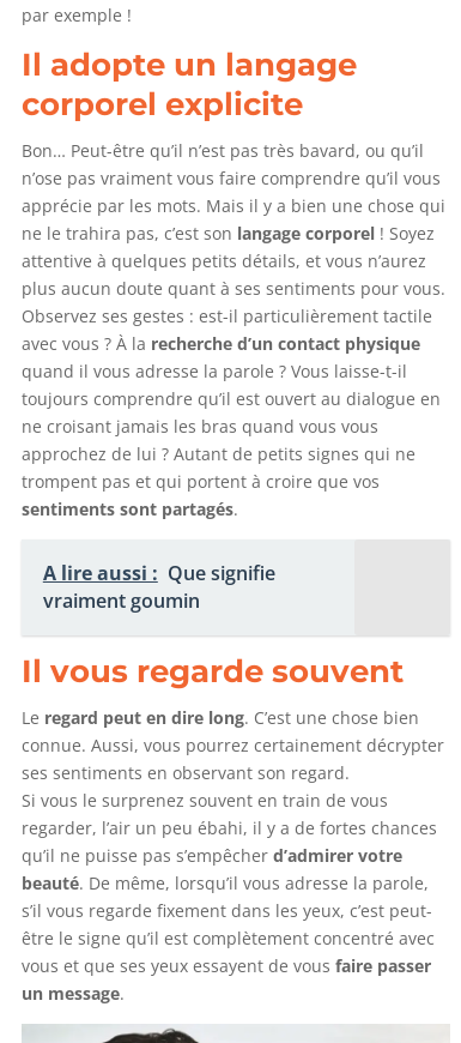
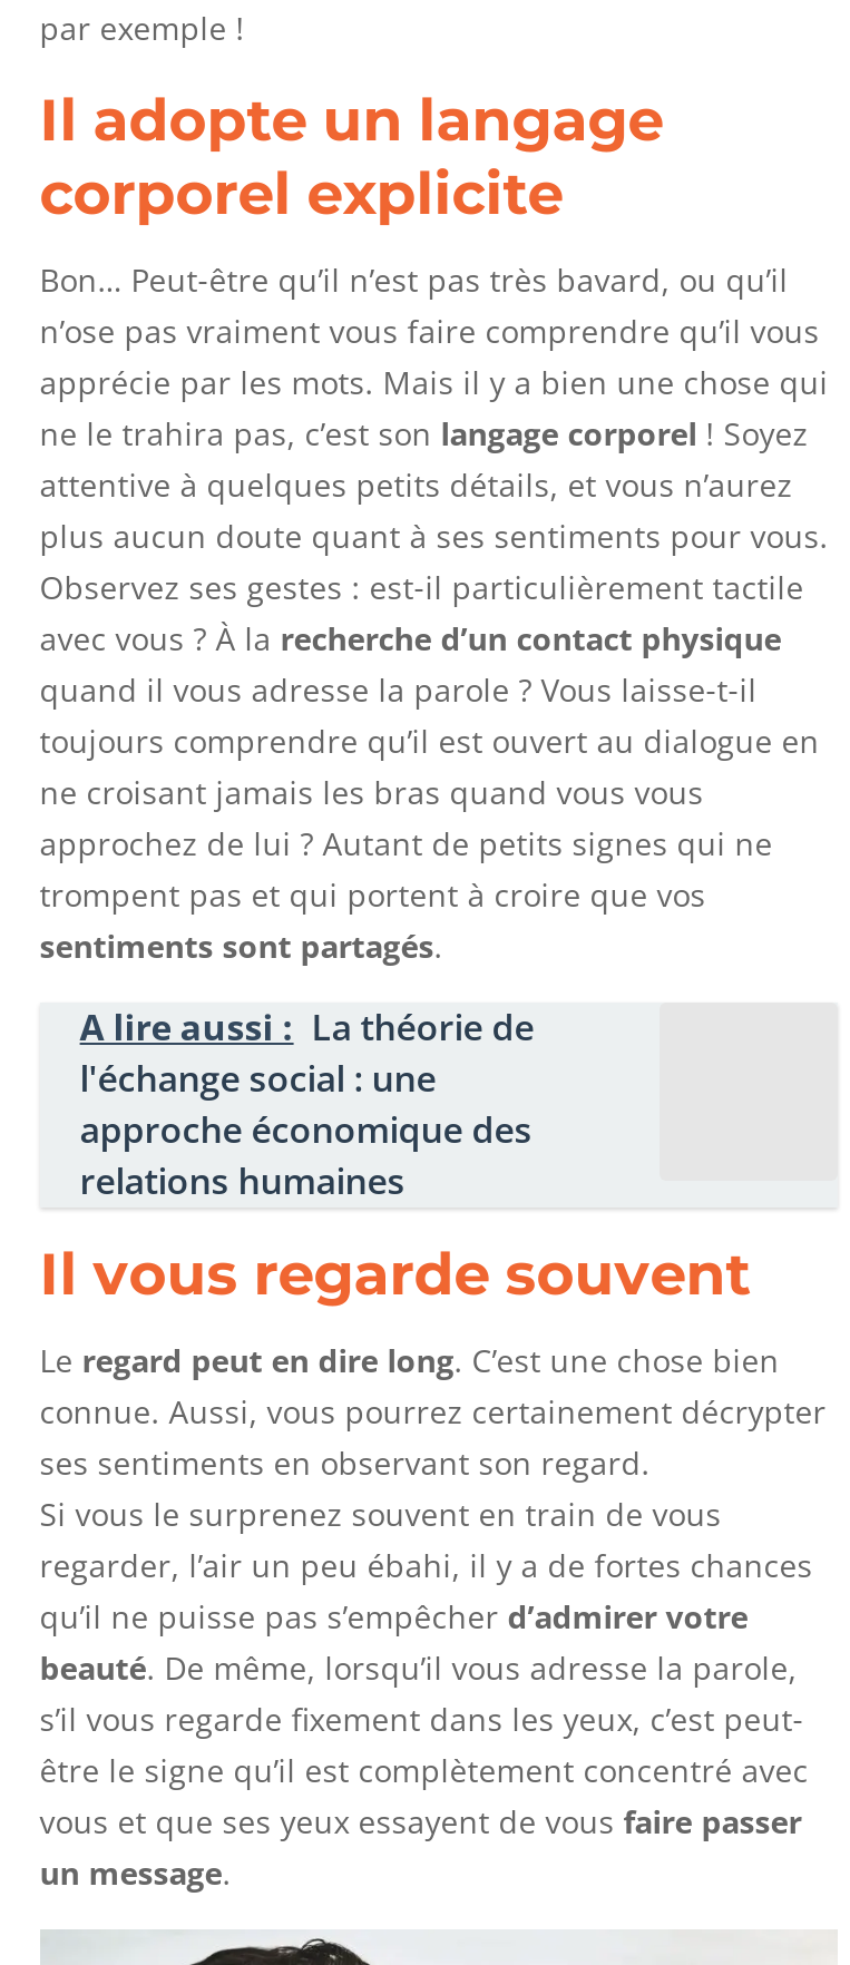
[43,560,275,614] A lire aussi : Que signifie | vraiment goumin -> [80,1002,534,1205] A lire aussi : La théorie de | l'échange social : une | approche économique des | relations humaines

